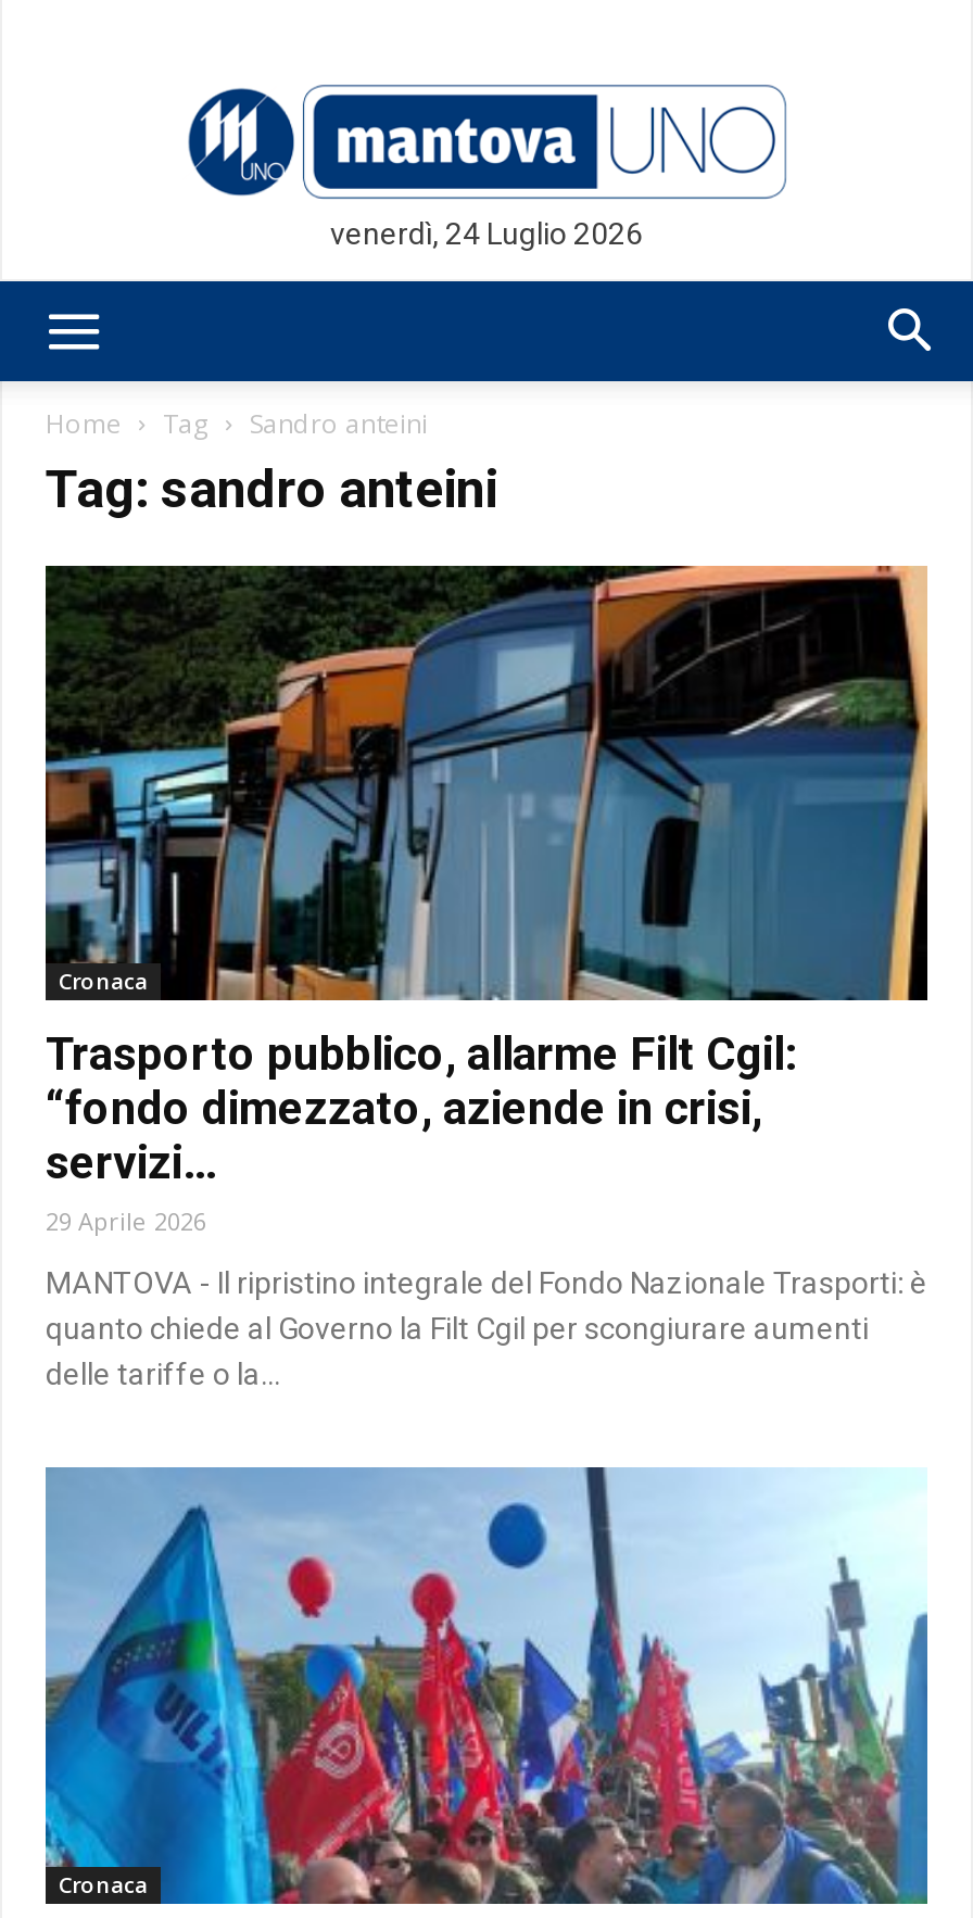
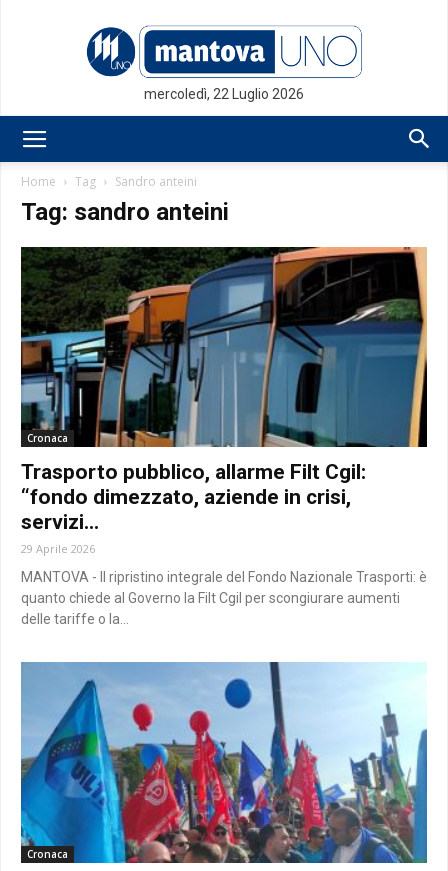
[330,216,643,251] venerdì, 24 Luglio 2026 -> [144,86,304,102] mercoledì, 22 Luglio 2026

